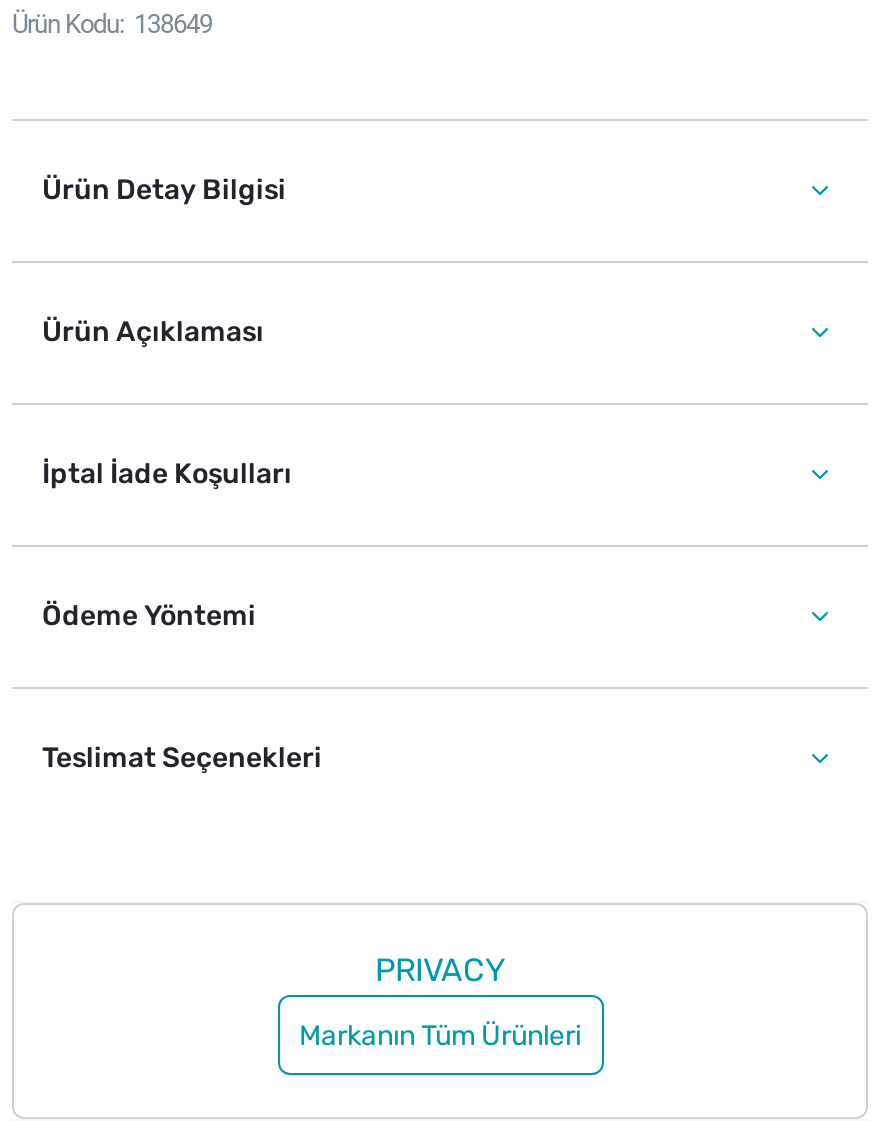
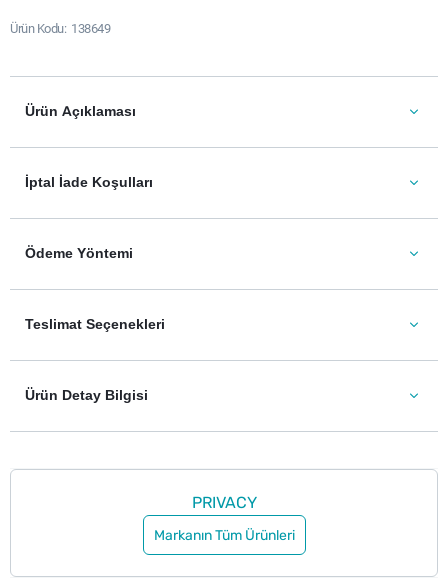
moved [42,173,286,207] -> [25,387,148,404]: Ürün Detay Bilgisi
moved [42,315,322,775] -> [25,103,165,333]: Ürün Açıklaması | İptal İade Koşulları | Ödeme Yöntemi | Teslimat Seçenekleri

